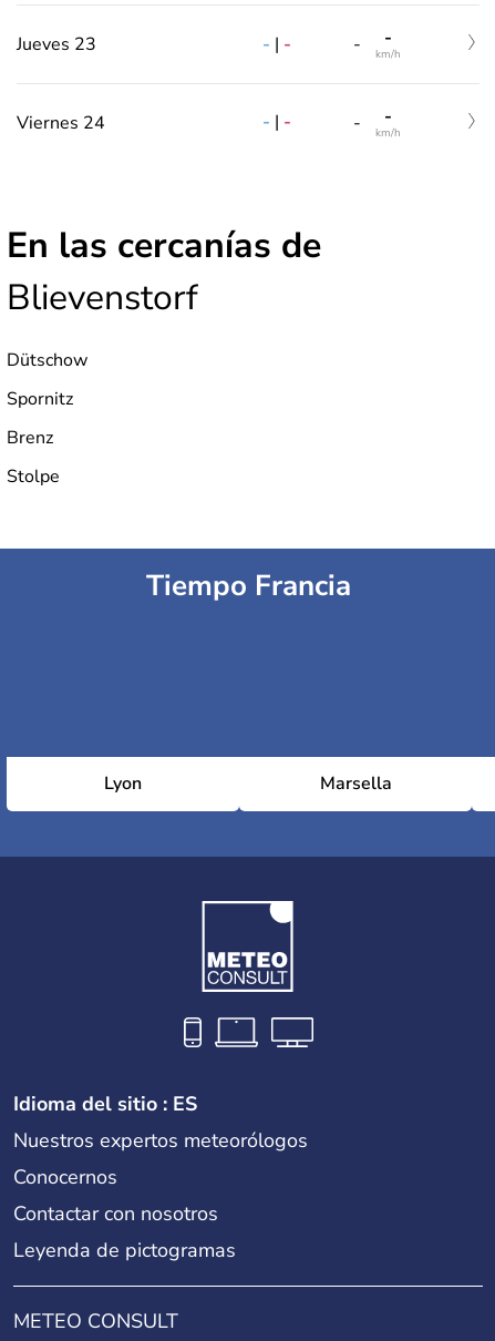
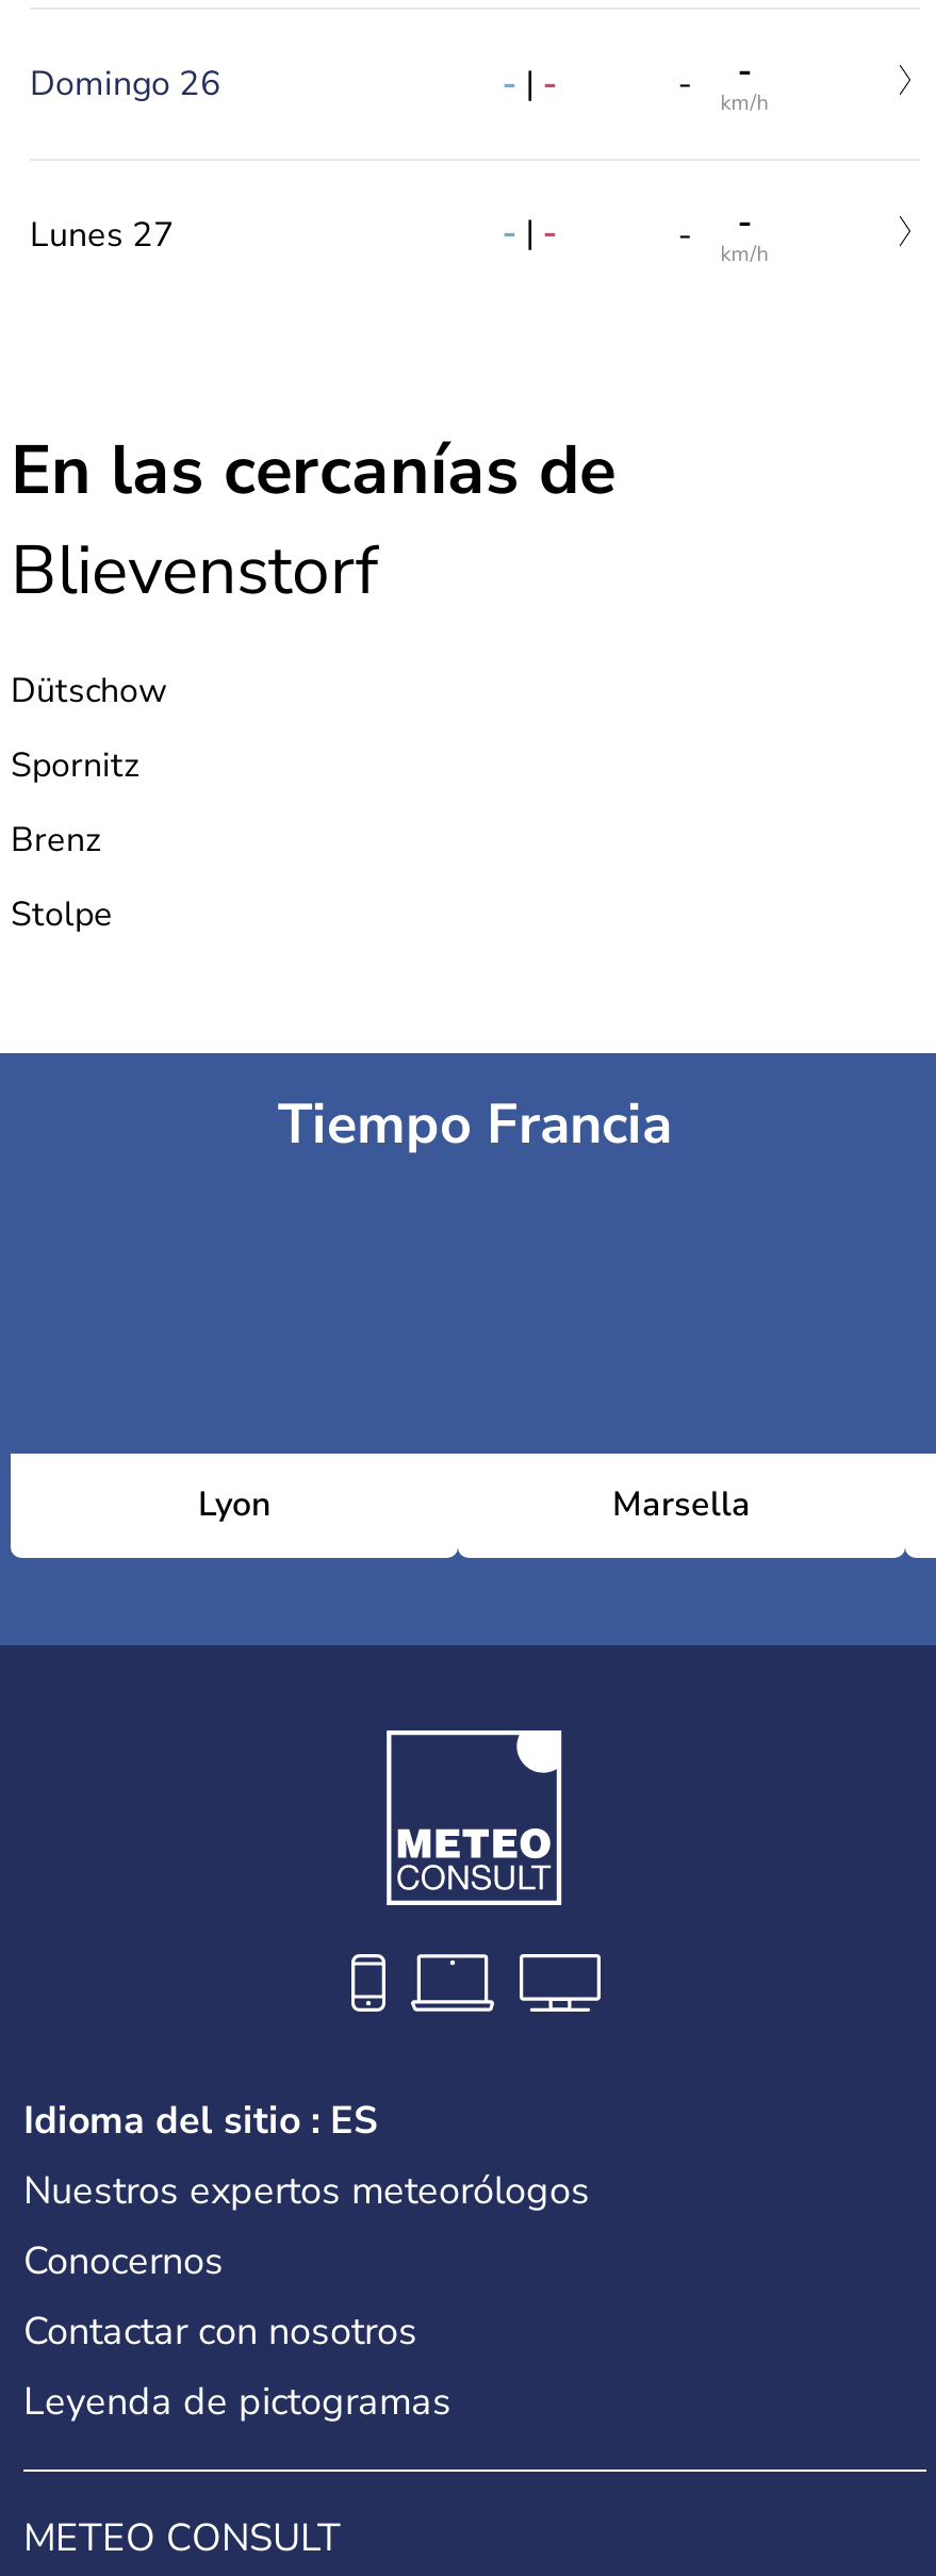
[17,32,96,57] Jueves 23 -> [30,61,221,108] Domingo 26
[17,111,105,135] Viernes 24 -> [30,211,175,258] Lunes 27

